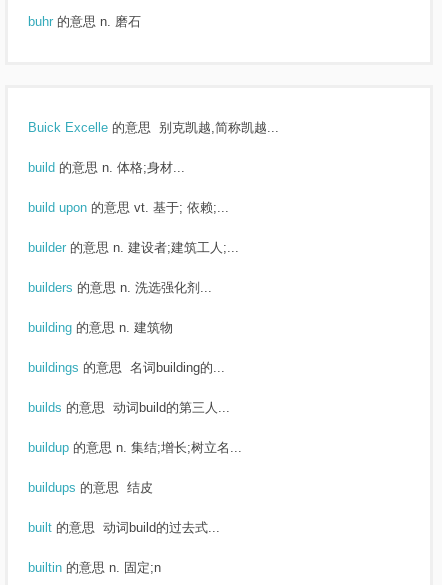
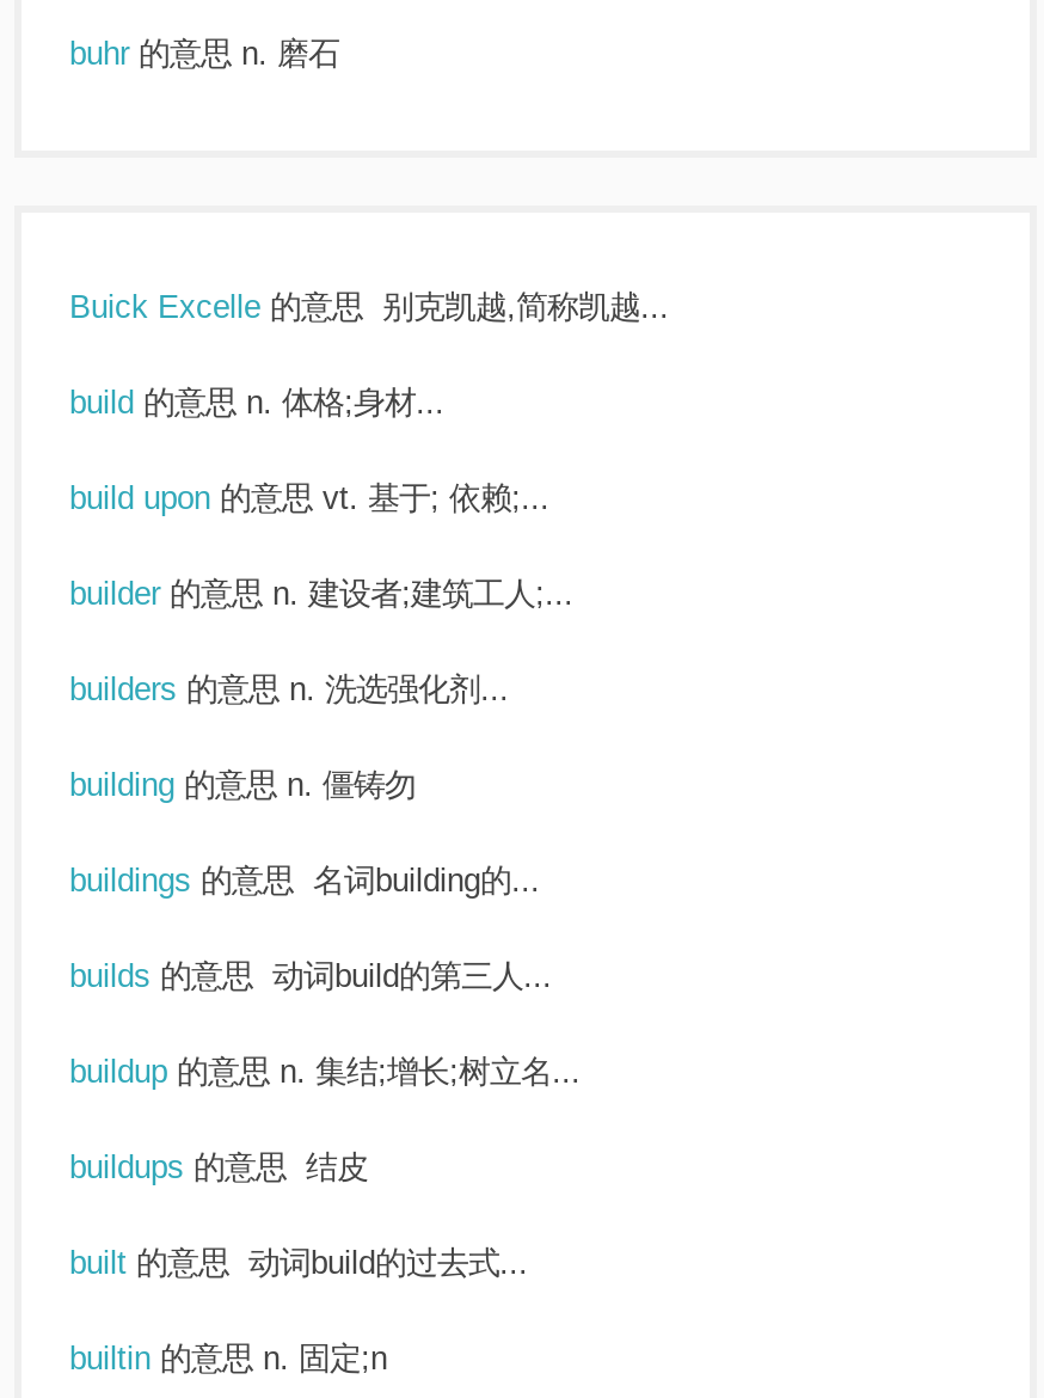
[28,320,173,335] building的意思 n. 建筑物 -> [69,767,416,803] building的意思 n. 僵铸勿

